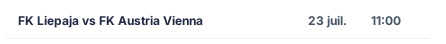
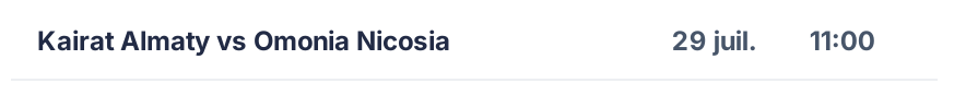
[18,12,347,27] FK Liepaja vs FK Austria Vienna | 23 juil. -> [37,23,757,56] Kairat Almaty vs Omonia Nicosia | 29 juil.

